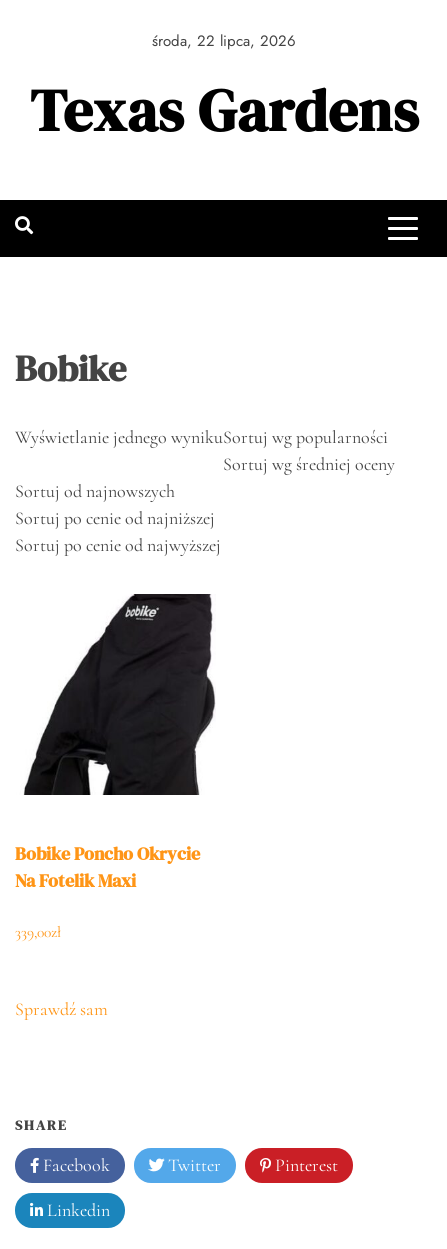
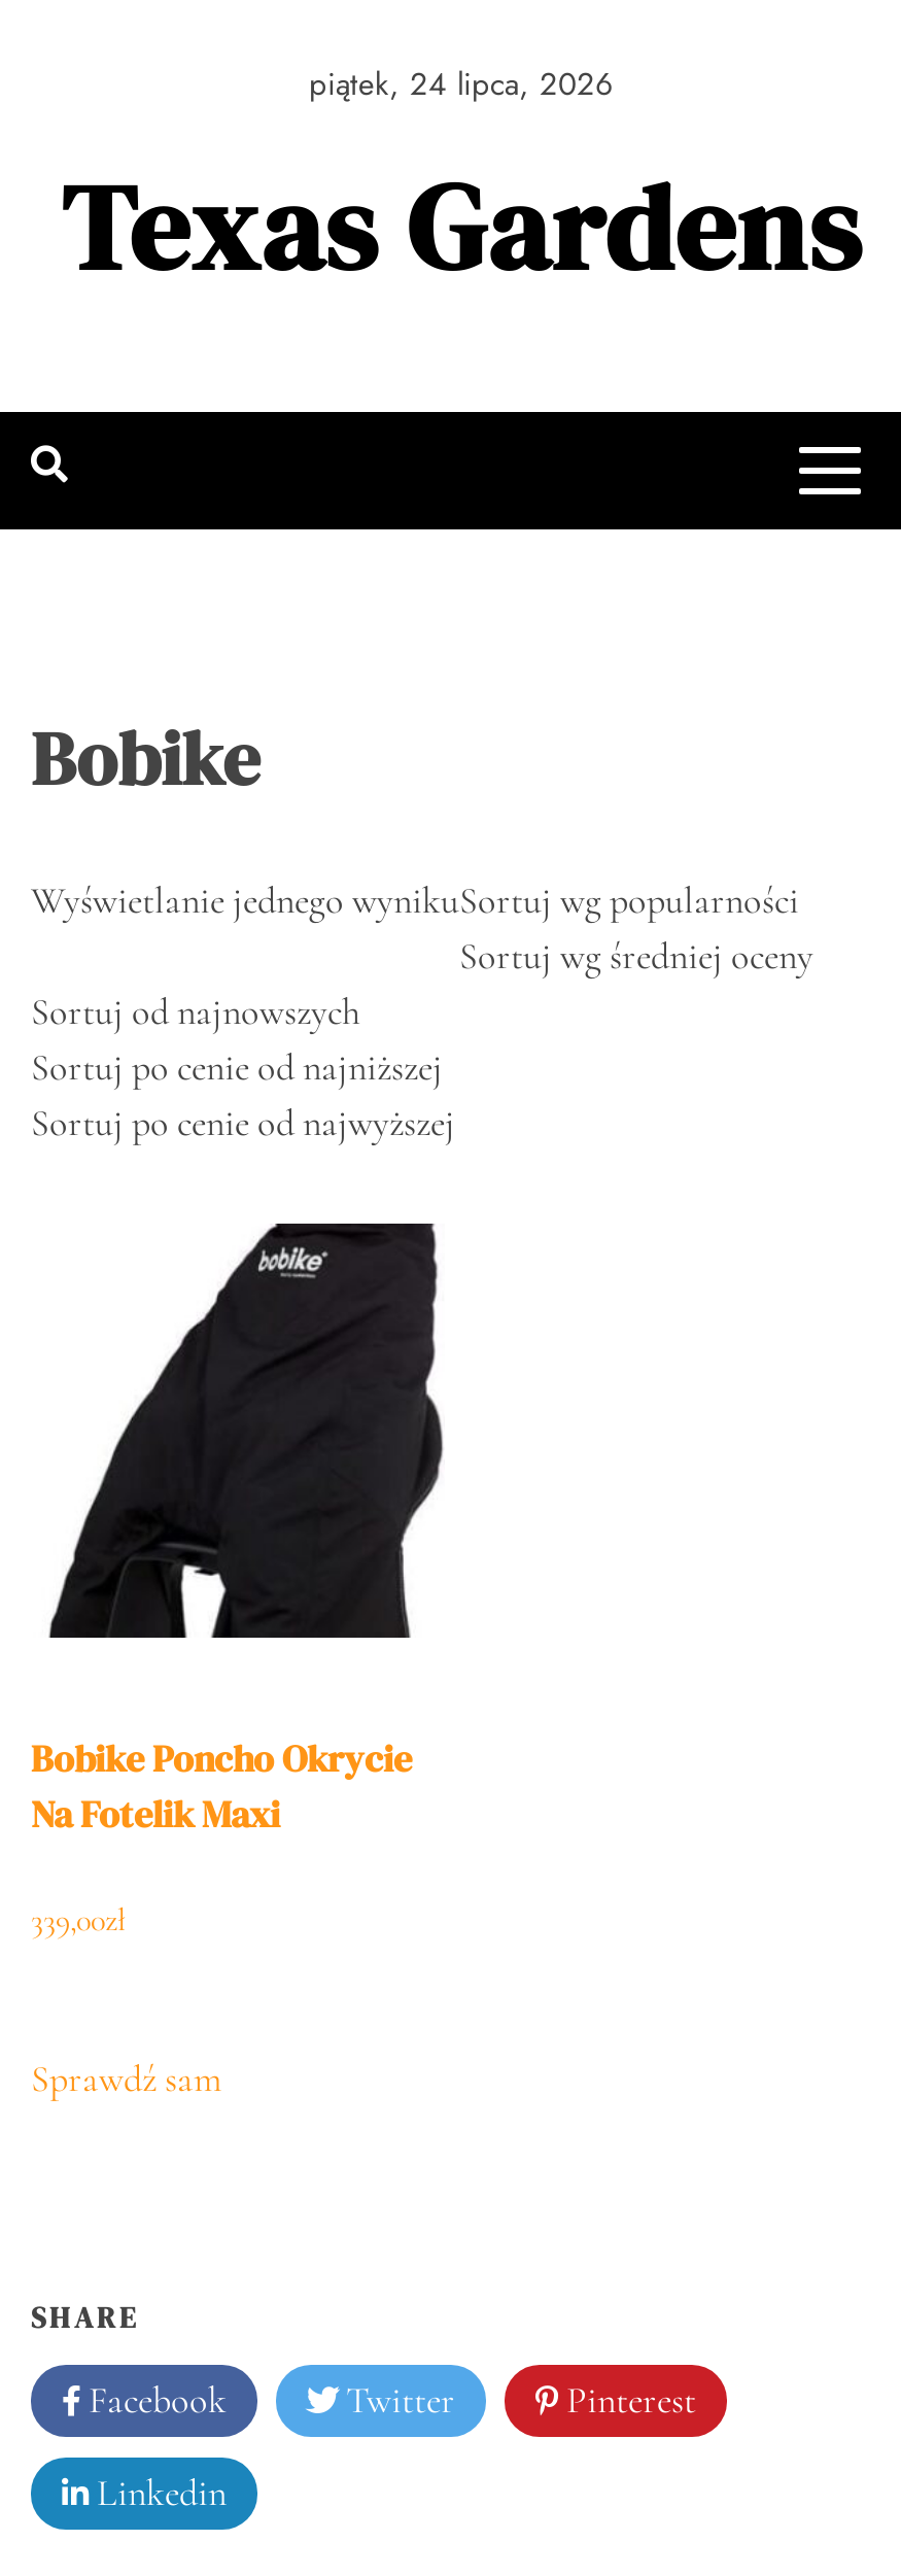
[152,30,296,52] środa, 22 lipca, 2026 -> [309,62,614,107] piątek, 24 lipca, 2026

